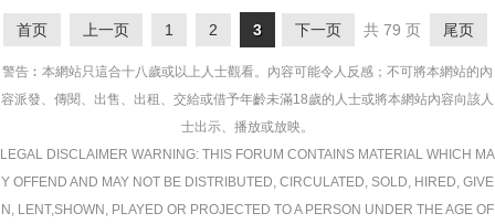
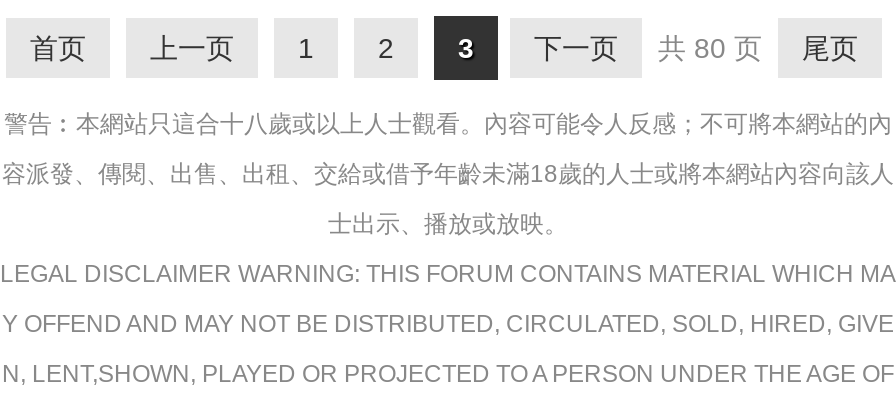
[17,21,474,39] 首页 上一页 1 2 3 下一页 共 79 页 尾页 -> [30,32,858,64] 首页 上一页 1 2 3 下一页 共 80 页 尾页

